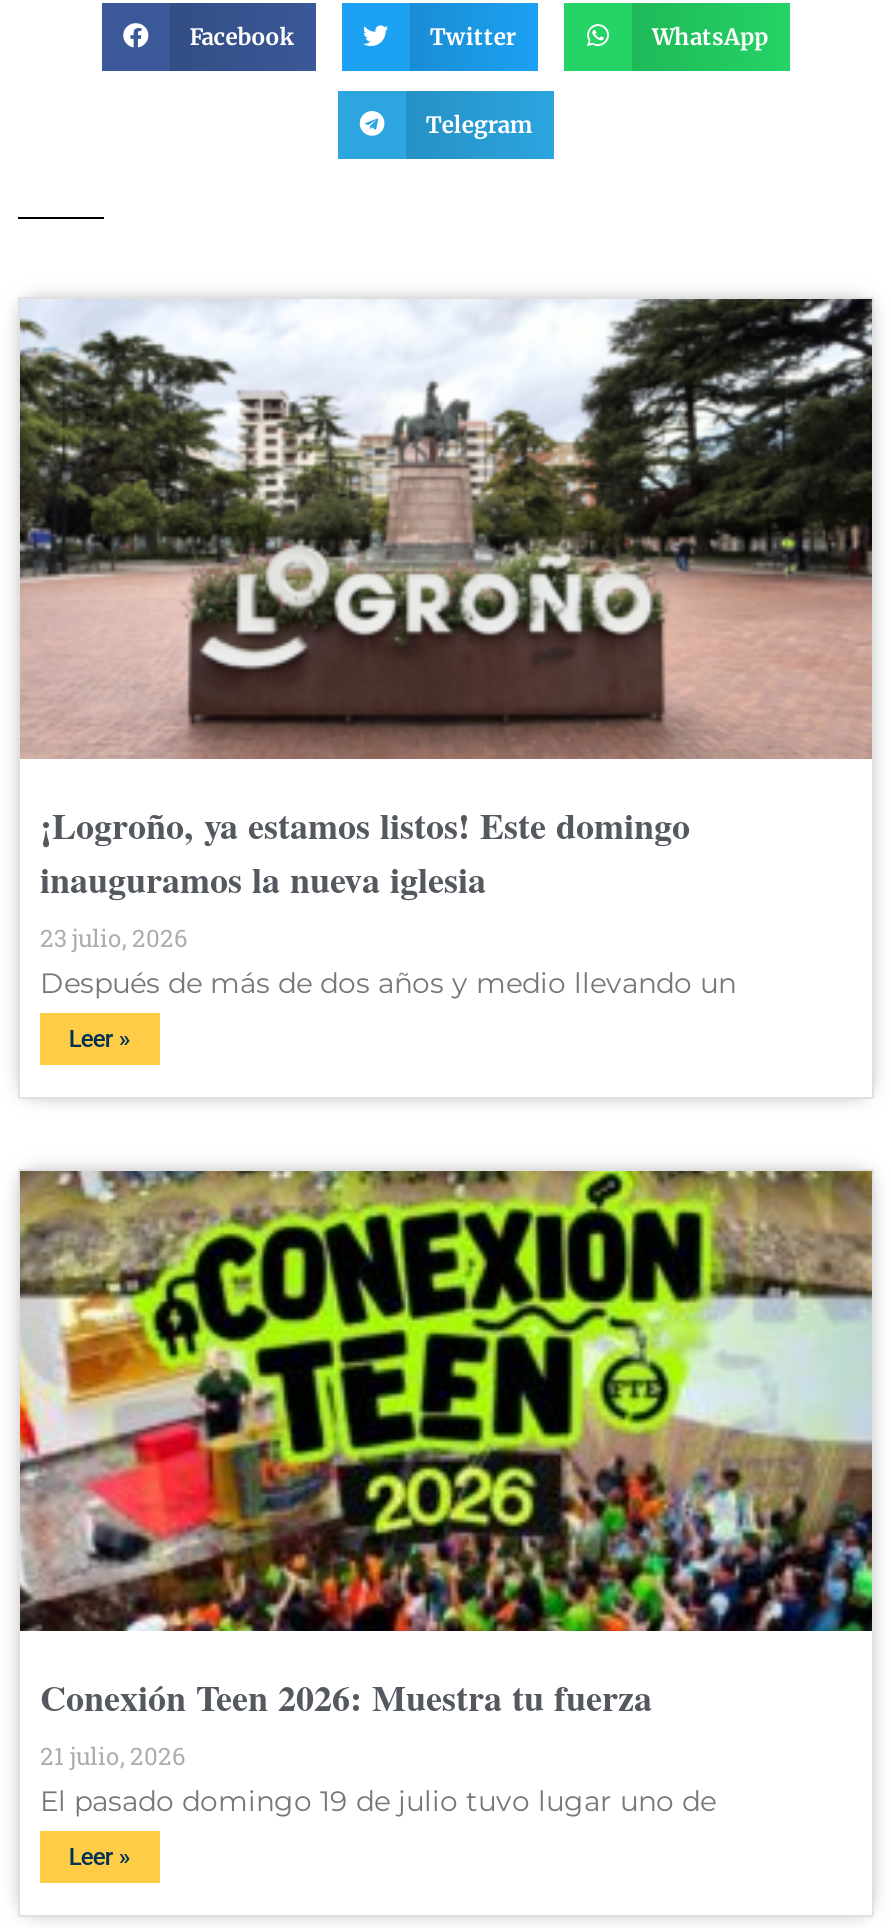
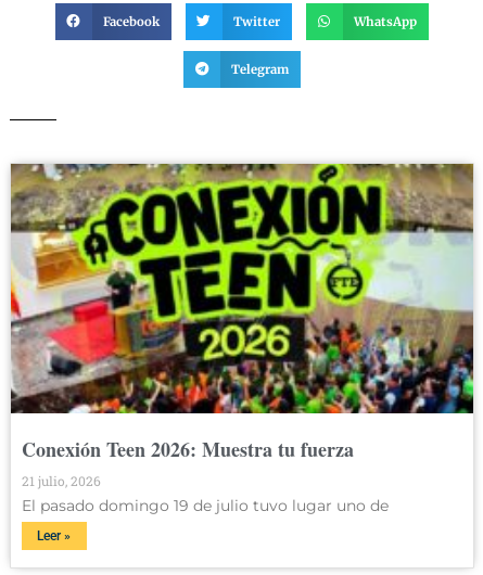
[18,297,874,1052] [image] | ¡Logroño, ya estamos listos! Este domingo | inauguramos la nueva iglesia | 23 julio, 2026 | Después de más de dos años y medio llevando un | Leer » -> none

